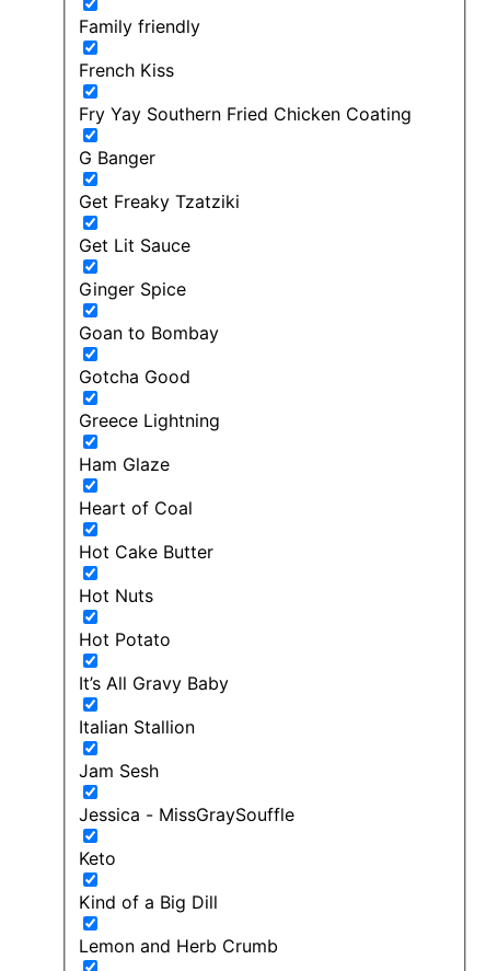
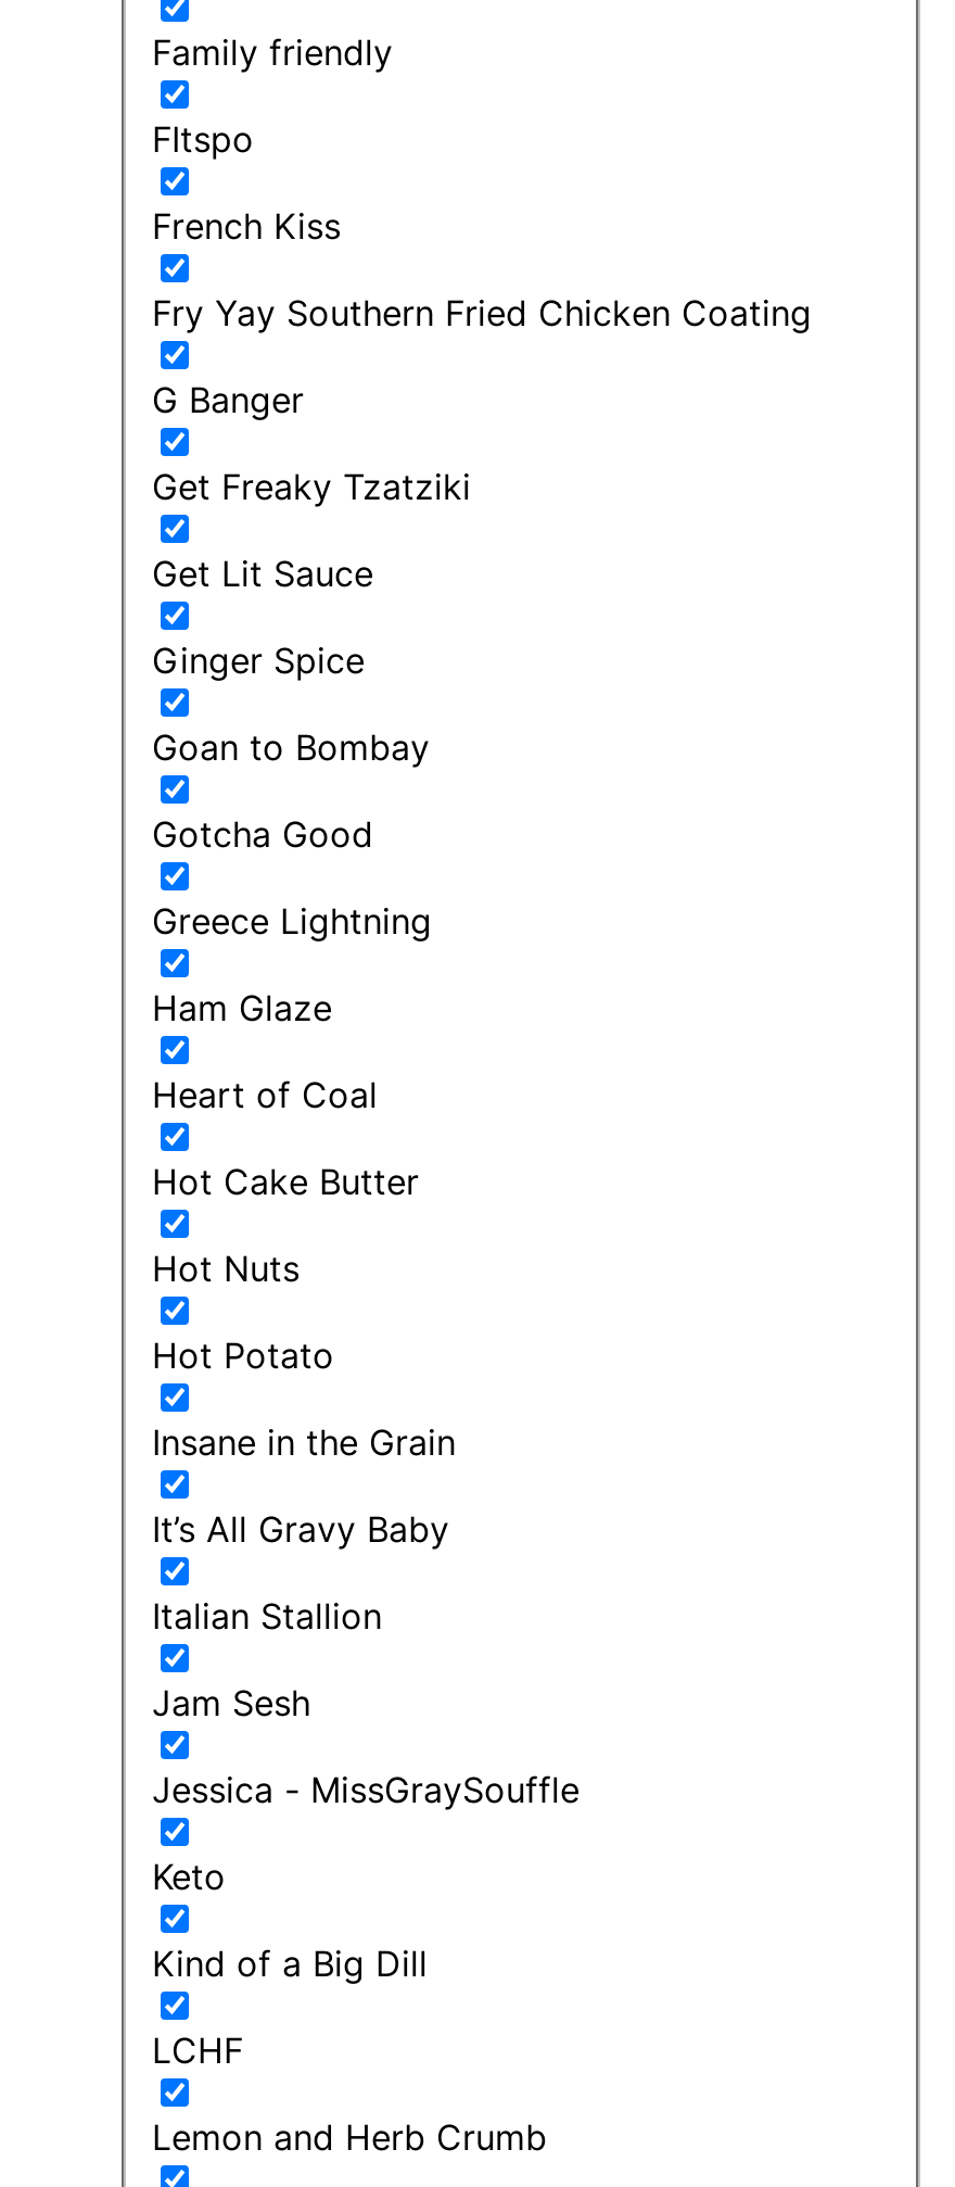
none -> [152,117,254,160] FItspo
none -> [152,1420,456,1463] Insane in the Grain
none -> [152,2028,243,2071] LCHF

